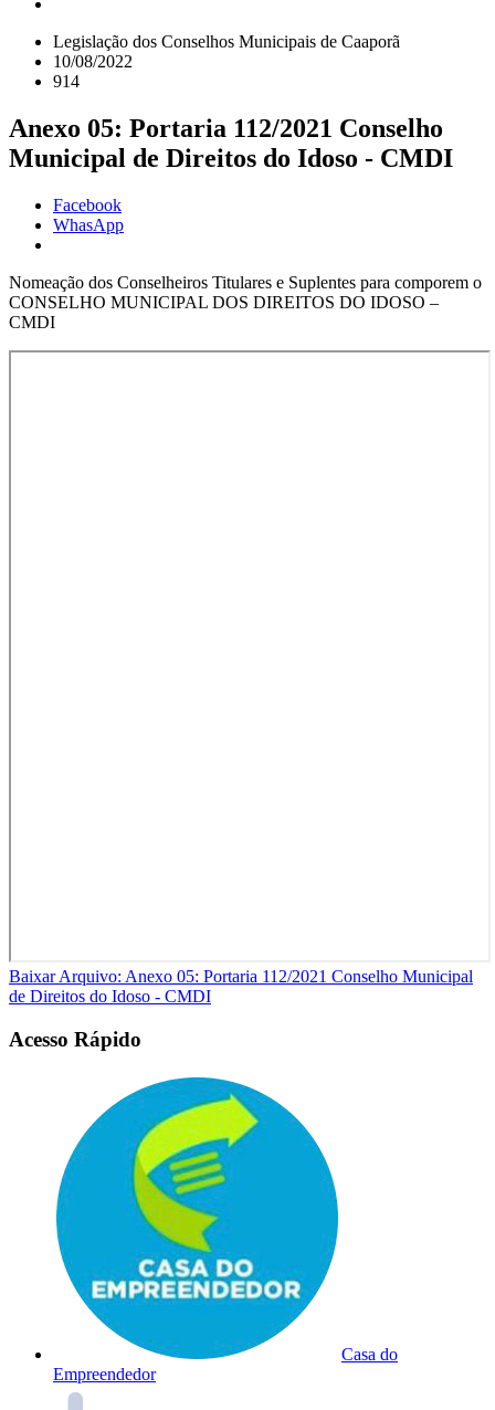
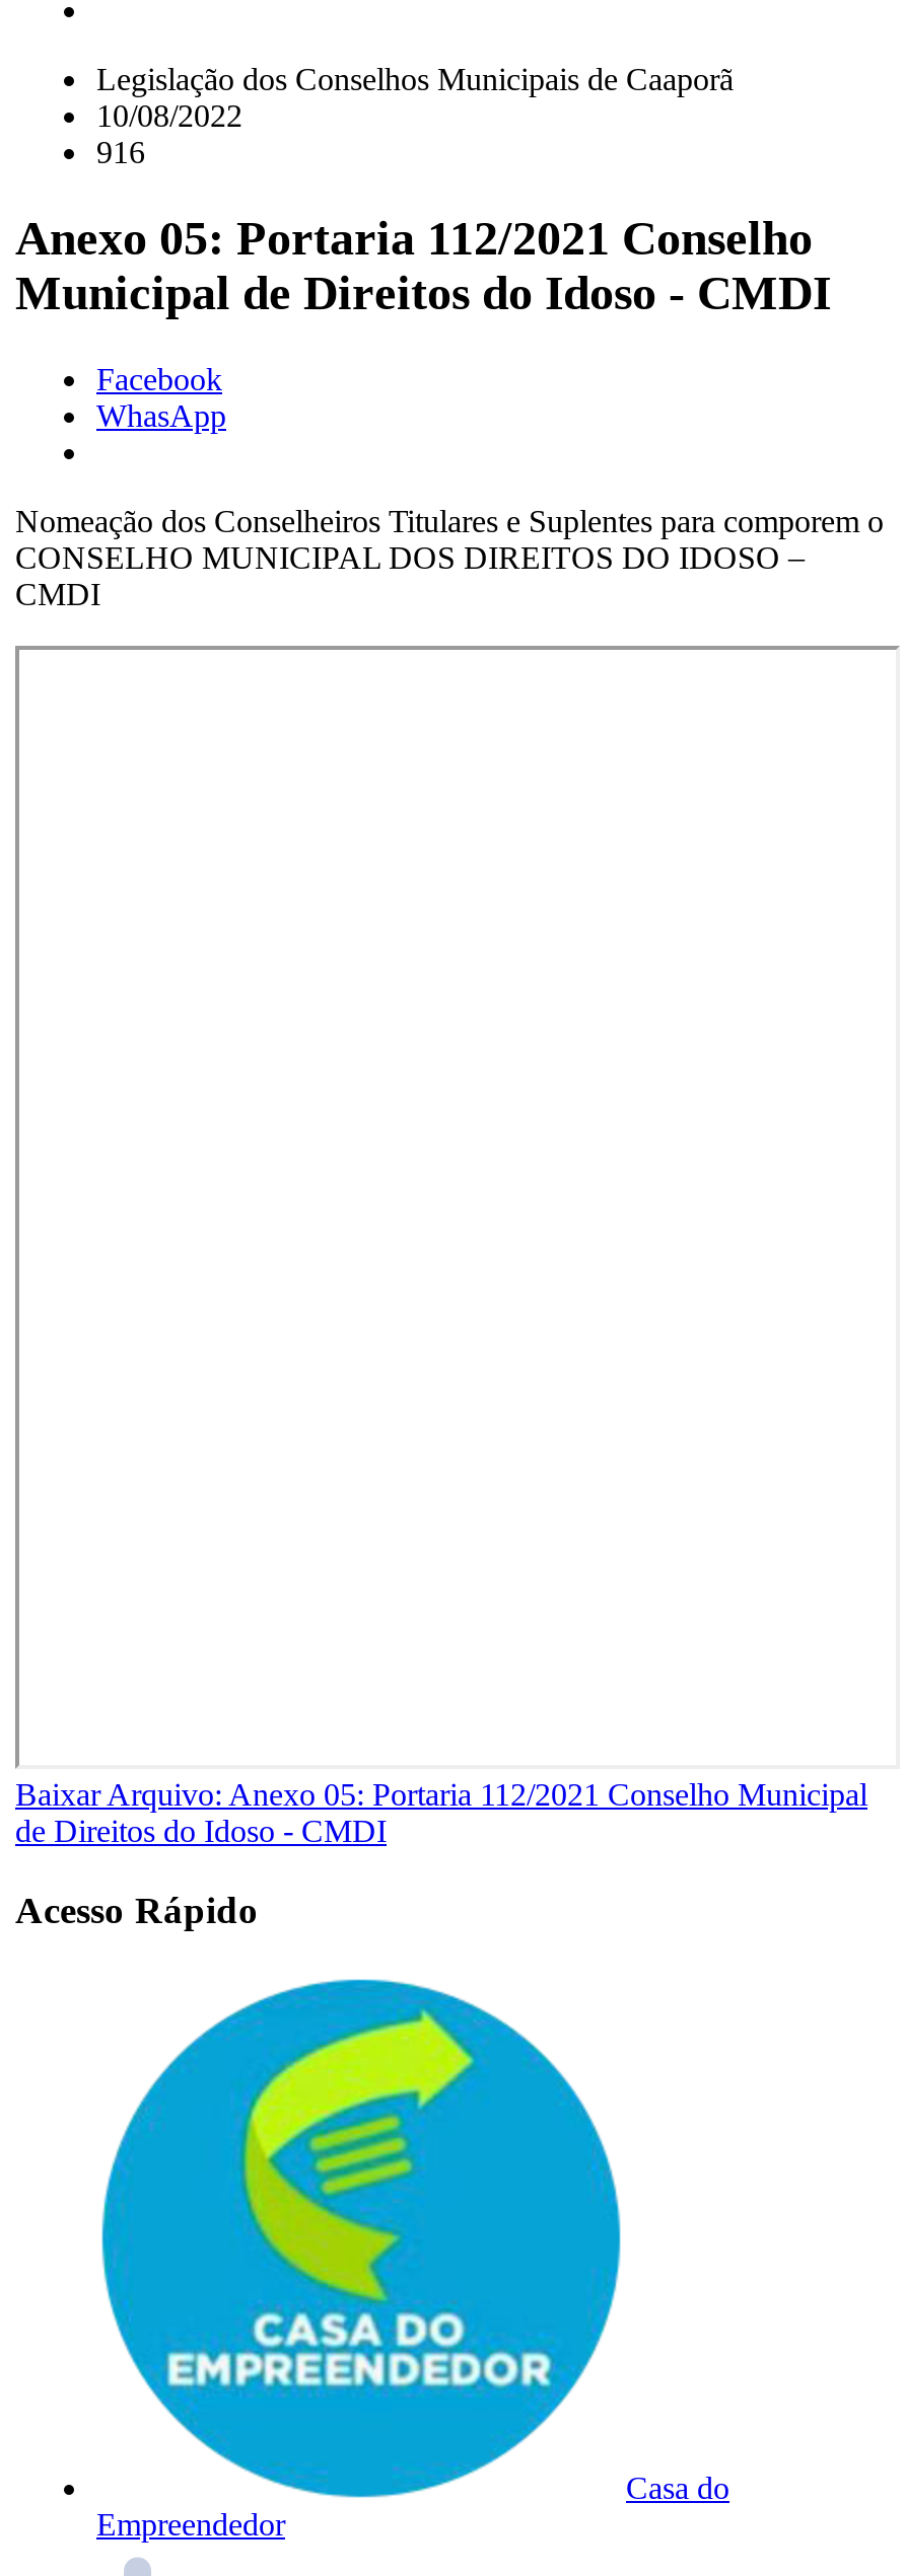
[53,72,80,91] 914 -> [96,135,145,169] 916

